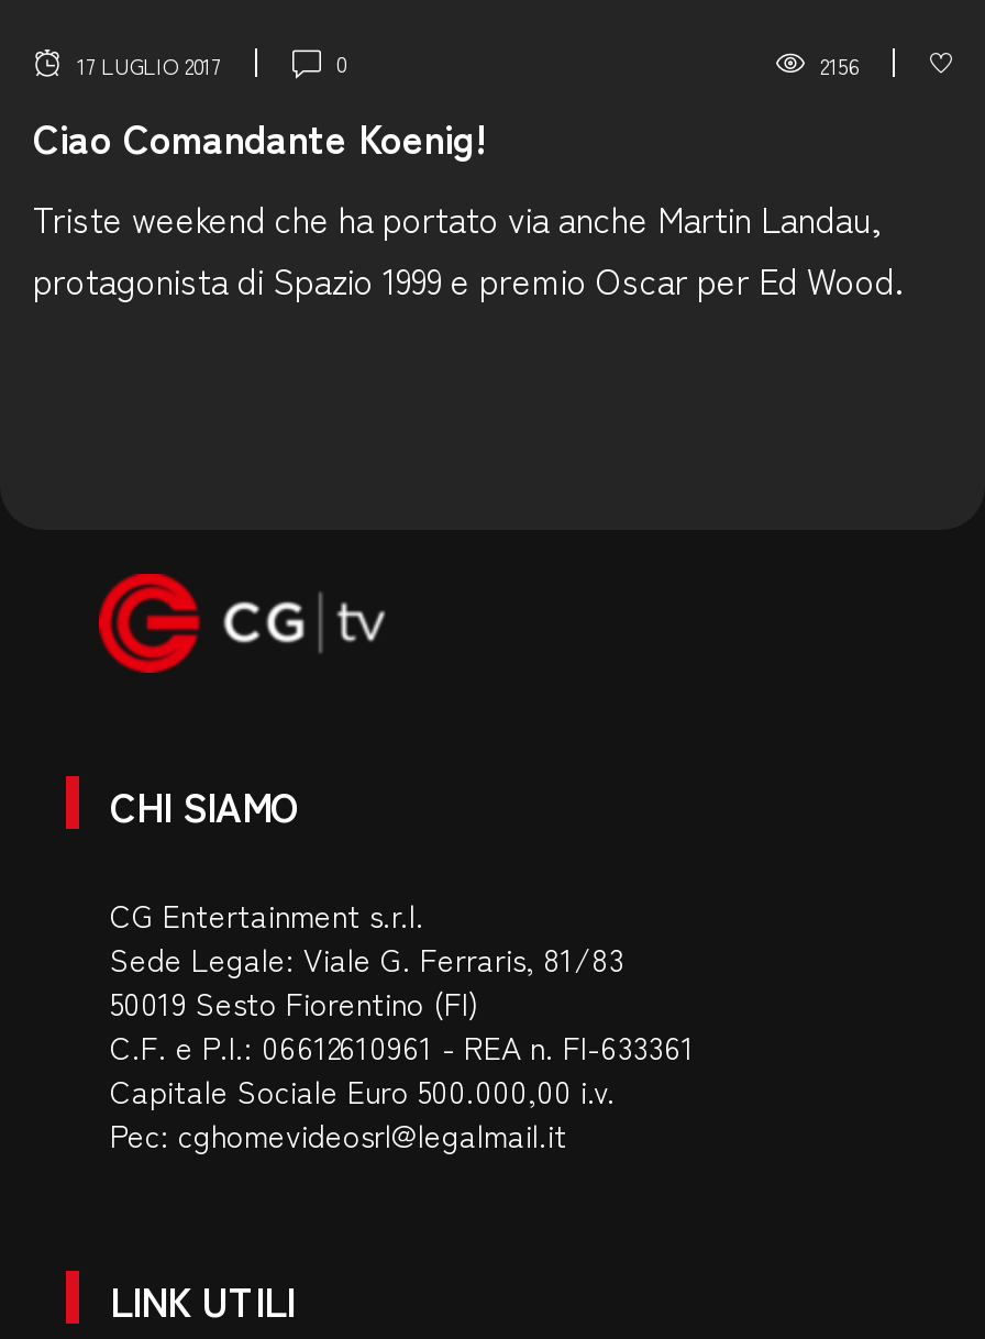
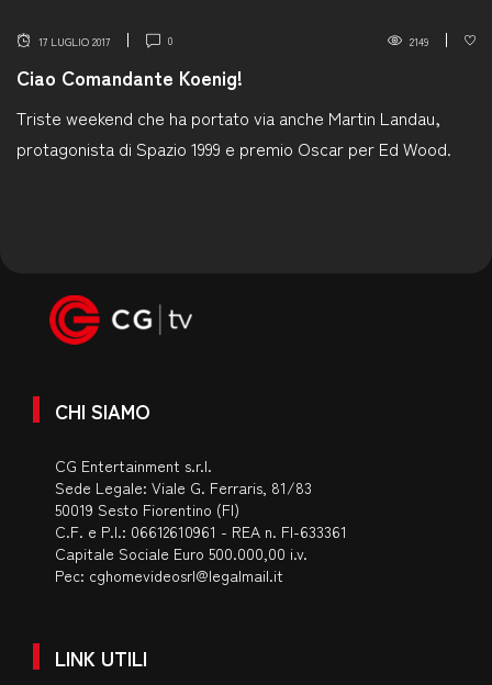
[820,49,857,82] 2156 -> [410,33,428,50] 2149

